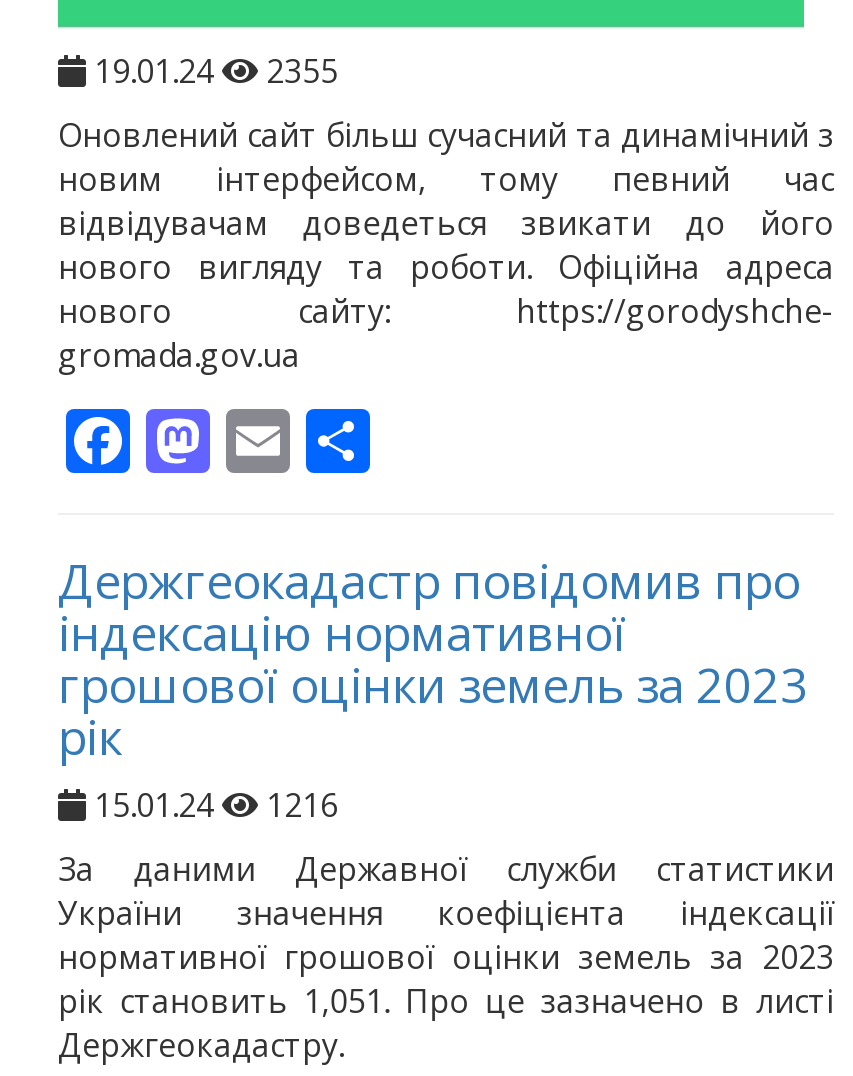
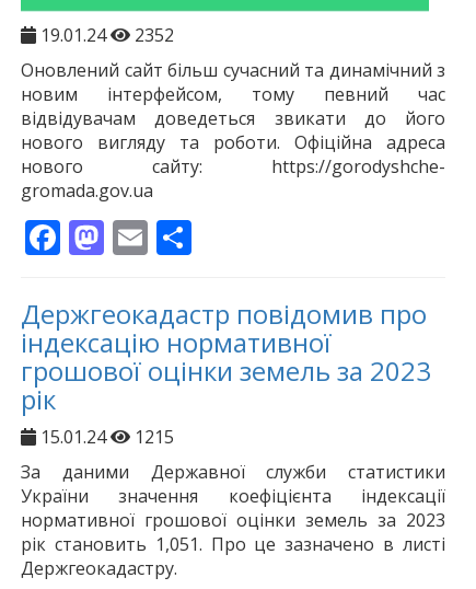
[94,49,338,93] 19.01.24 2355 -> [40,23,174,47] 19.01.24 2352
[94,783,338,827] 15.01.24 1216 -> [40,425,174,449] 15.01.24 1215

